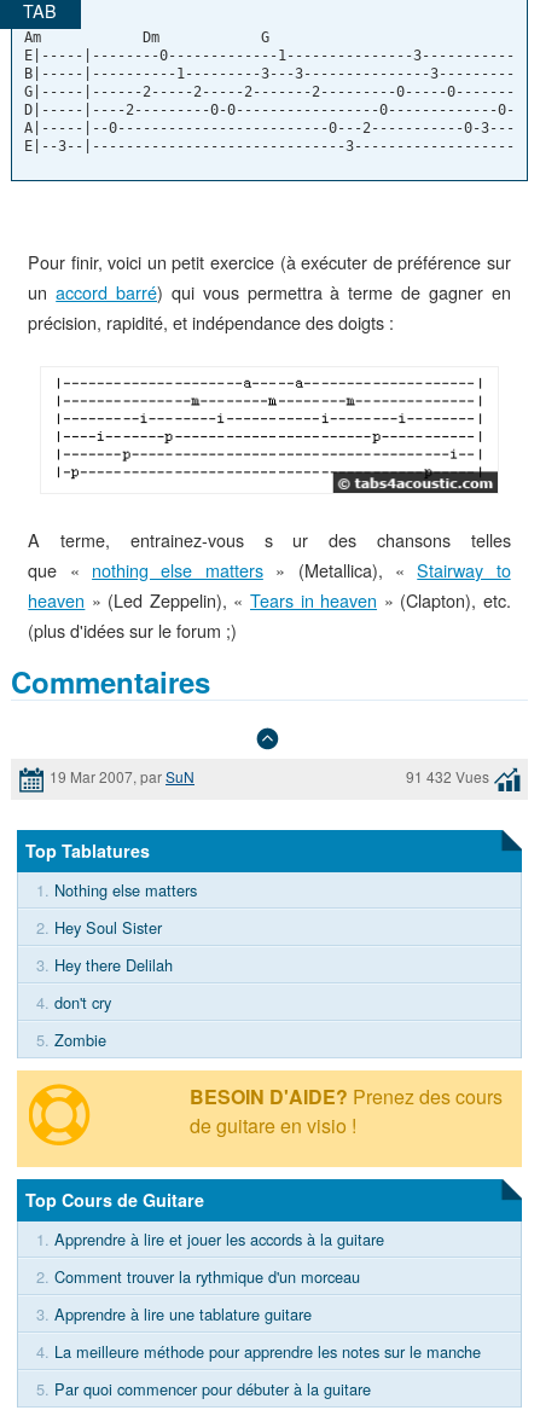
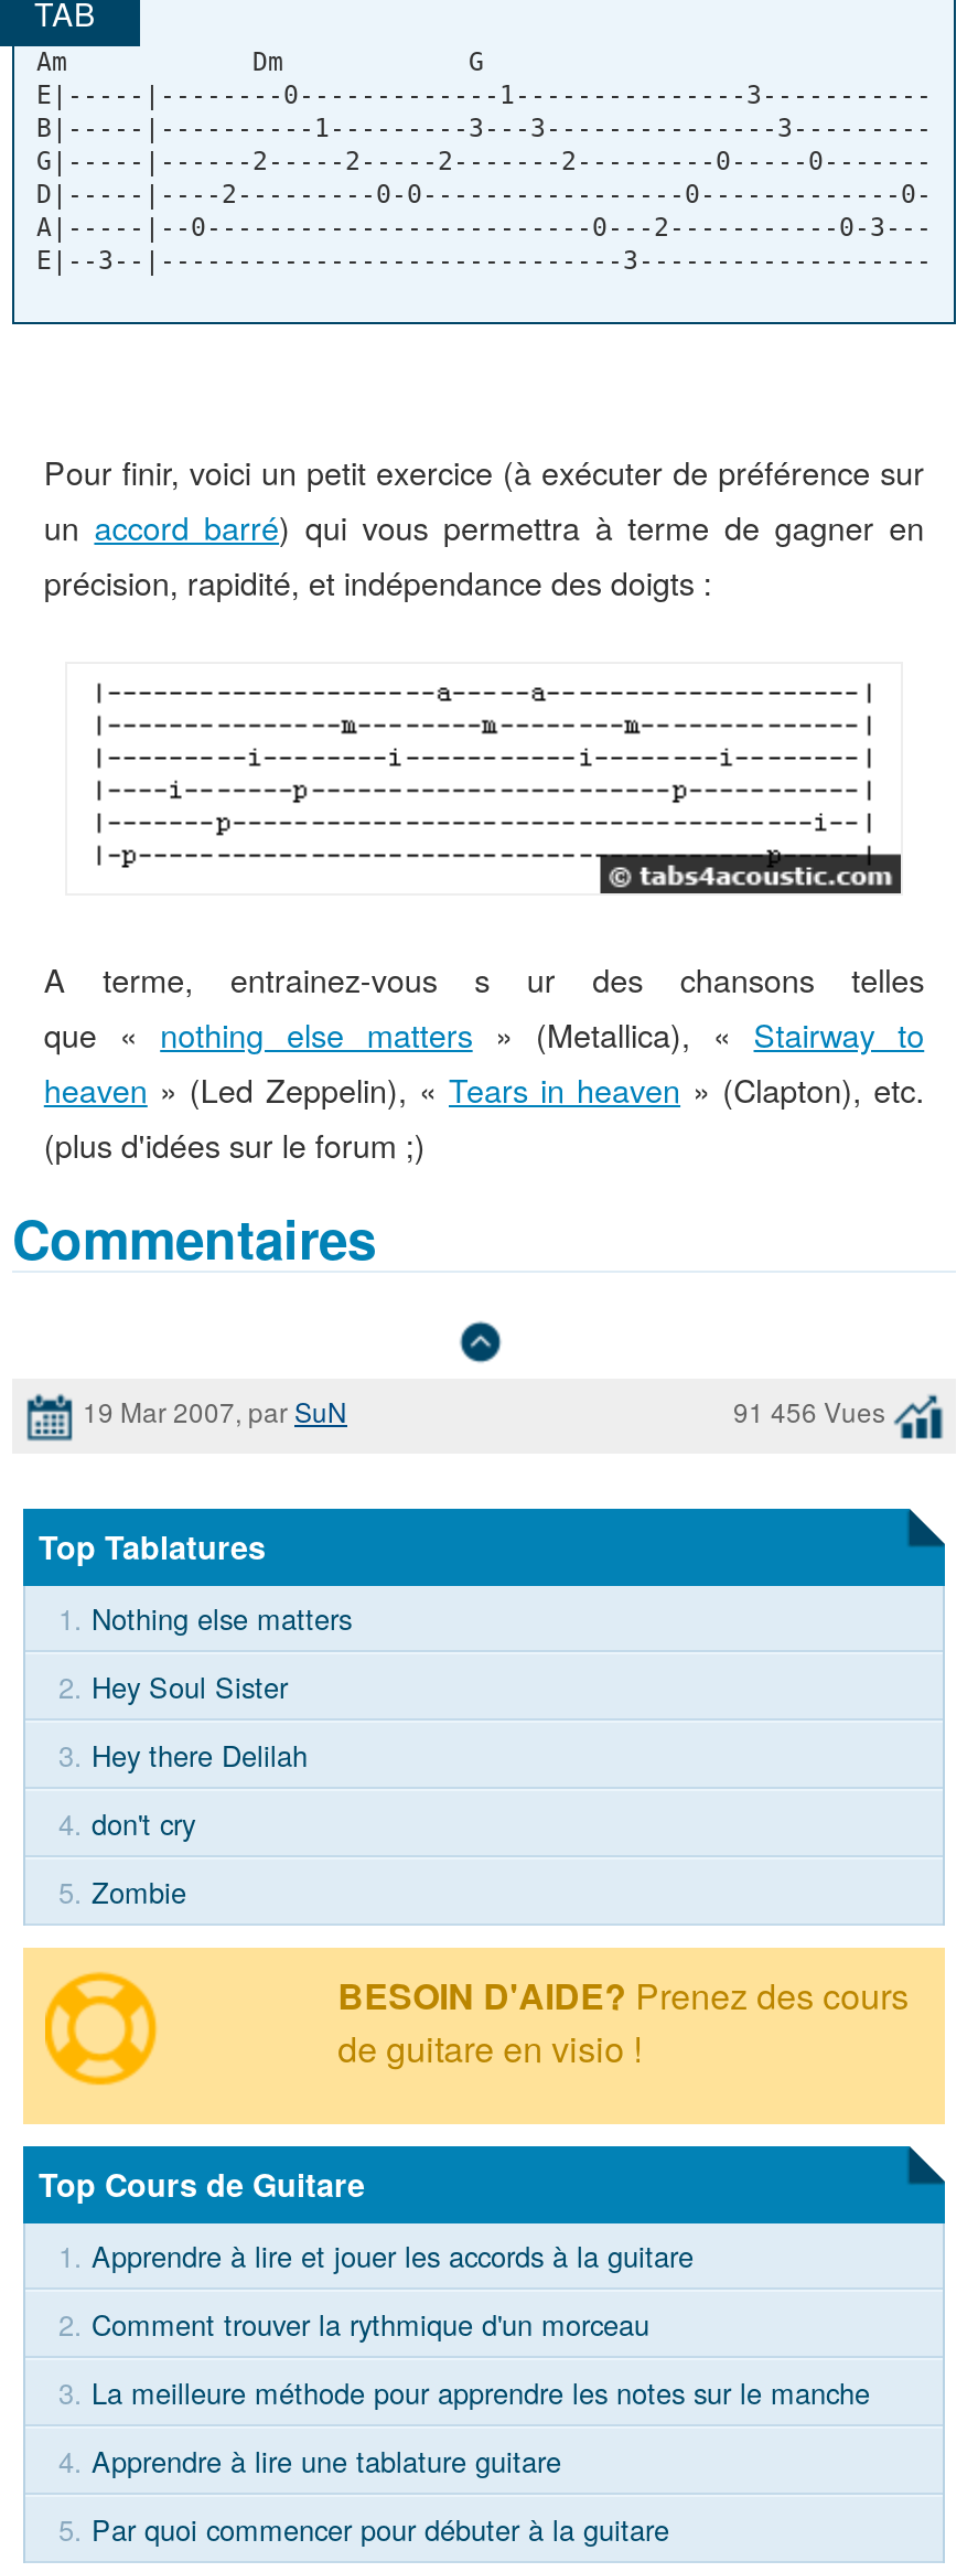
[406,767,493,787] 91 432 Vues -> [733,1393,892,1431] 91 456 Vues
[36,1303,312,1326] 3. Apprendre à lire une tablature guitare -> [58,2372,870,2414] 3. La meilleure méthode pour apprendre les notes sur le manche
[36,1340,481,1363] 4. La meilleure méthode pour apprendre les notes sur le manche -> [58,2441,561,2483] 4. Apprendre à lire une tablature guitare

